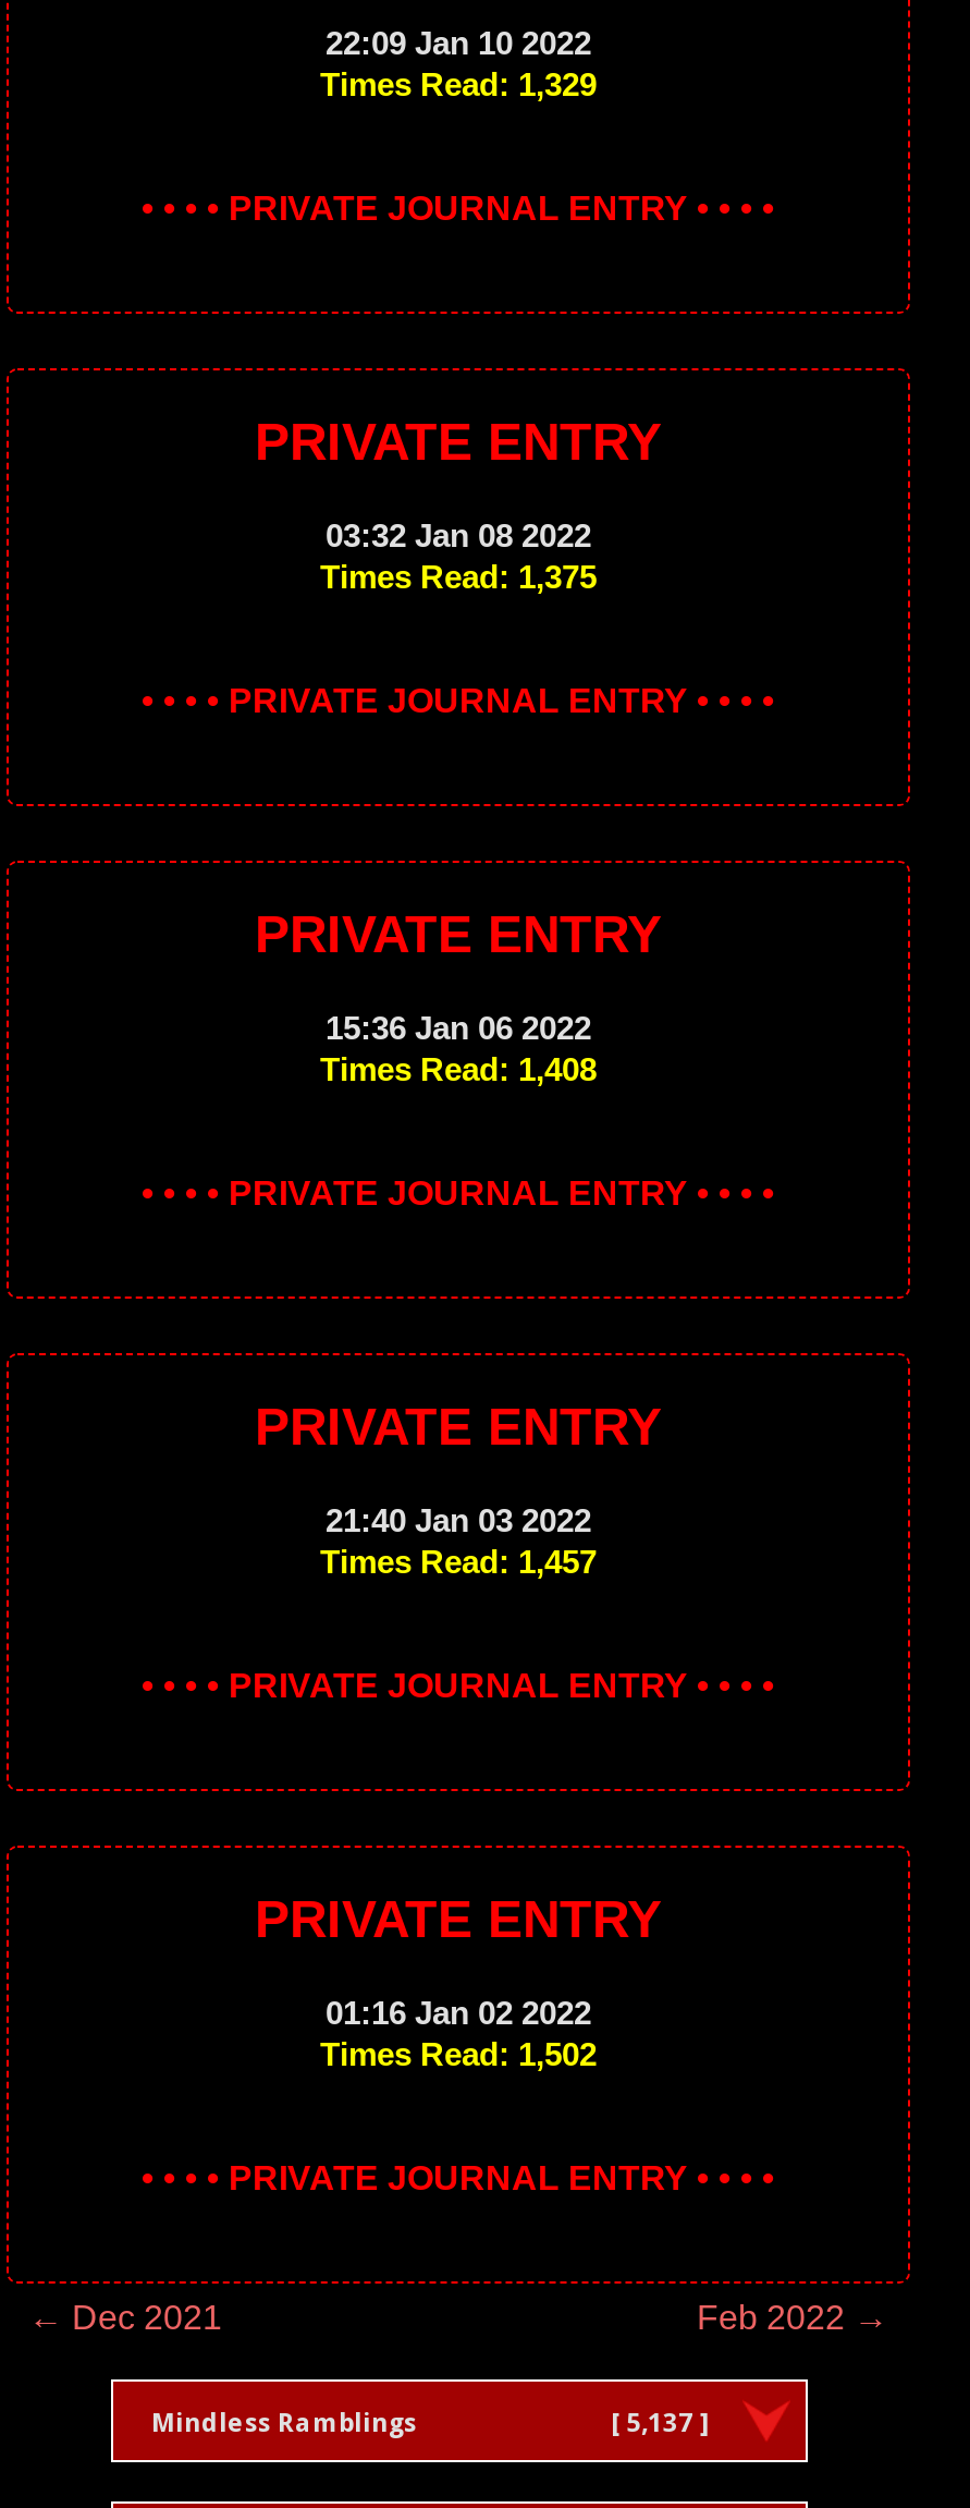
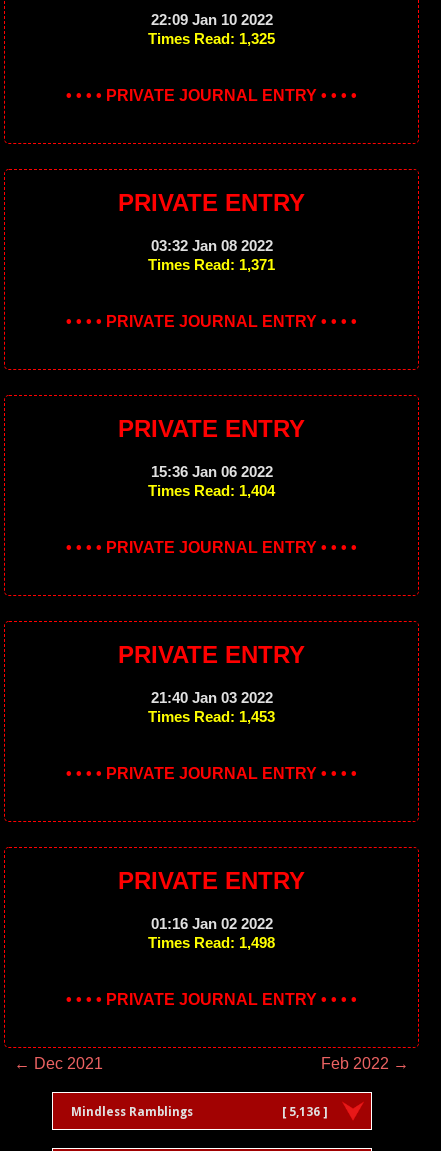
[320,65,597,102] Times Read: 1,329 -> [148,30,275,47] Times Read: 1,325
[320,558,597,595] Times Read: 1,375 -> [148,256,275,273] Times Read: 1,371
[320,1050,597,1087] Times Read: 1,408 -> [148,482,275,499] Times Read: 1,404
[320,1543,597,1580] Times Read: 1,457 -> [148,708,275,725] Times Read: 1,453
[320,2035,597,2072] Times Read: 1,502 -> [148,934,275,951] Times Read: 1,498
[611,2408,711,2438] [ 5,137 ] -> [281,1105,327,1119] [ 5,136 ]

